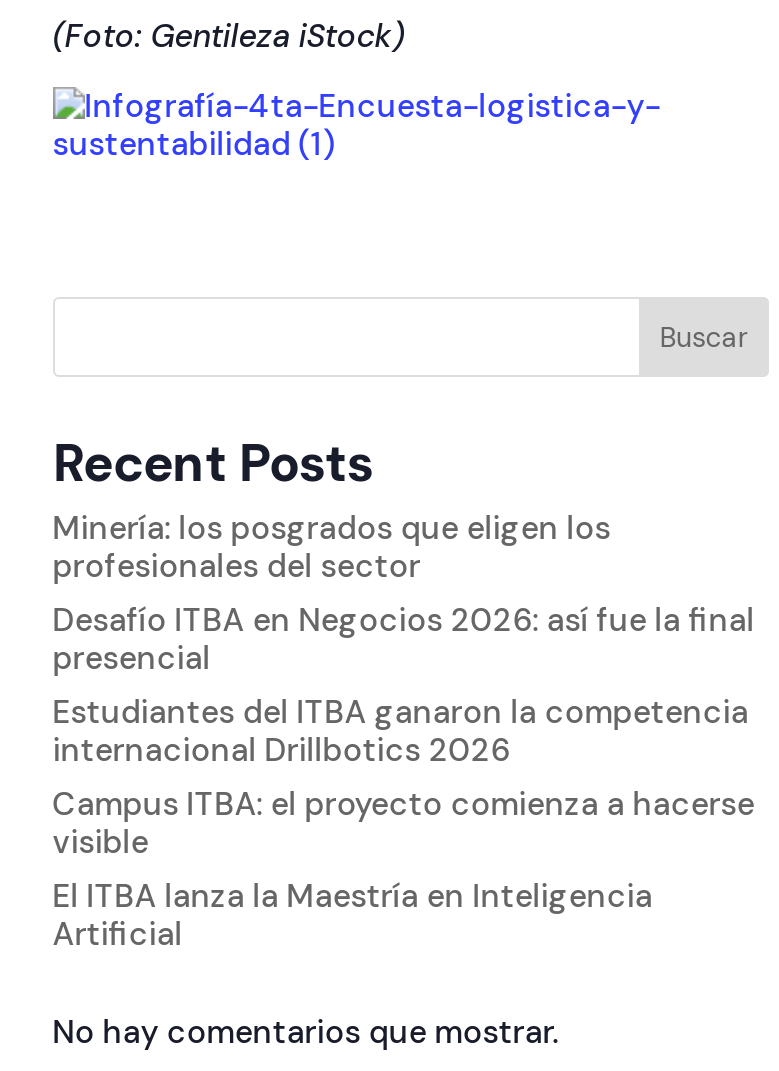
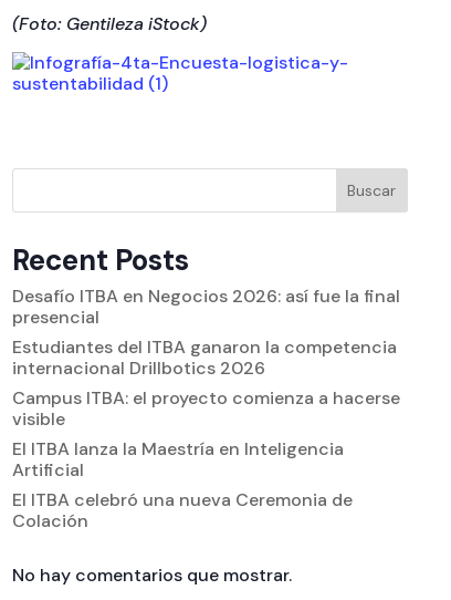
[53,507,611,587] Minería: los posgrados que eligen los | profesionales del sector -> none
moved [53,599,755,955] -> [12,285,400,482]: Desafío ITBA en Negocios 2026: así fue la final | presencial | Estudiantes del ITBA ganaron la competencia | internacional Drillbotics 2026 | Campus ITBA: el proyecto comienza a hacerse | visible | El ITBA lanza la Maestría en Inteligencia | Artificial
none -> [12,488,352,532] El ITBA celebró una nueva Ceremonia de | Colación

